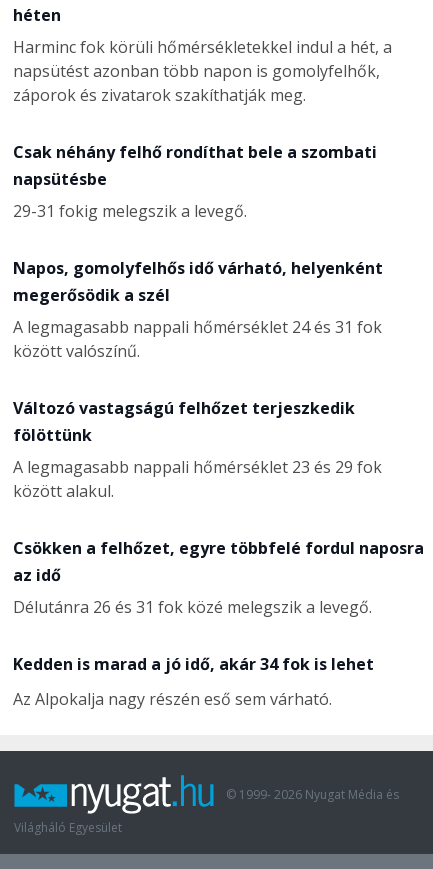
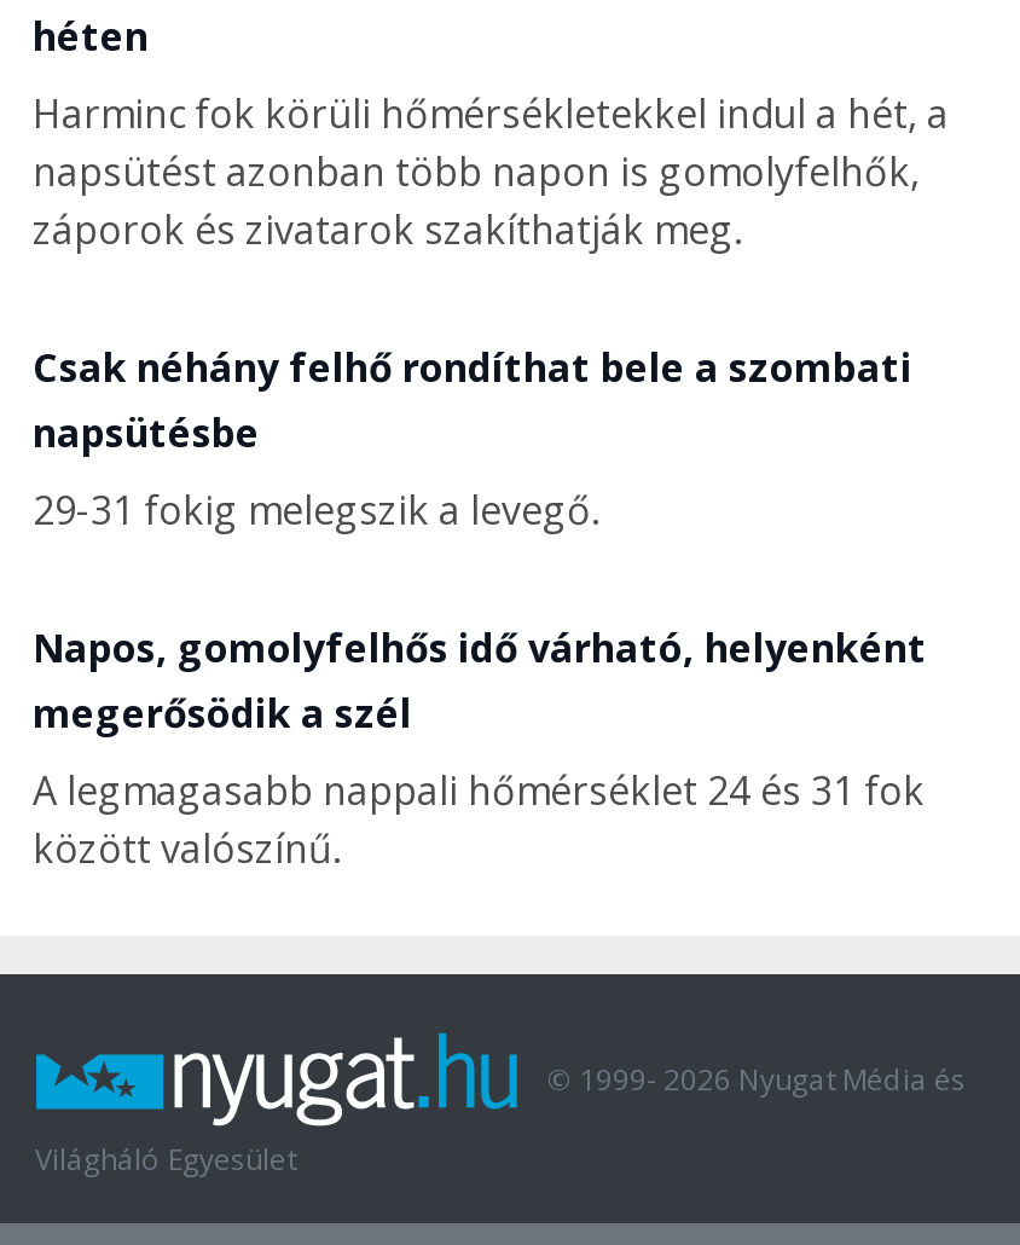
[13,397,424,710] Változó vastagságú felhőzet terjeszkedik | fölöttünk | A legmagasabb nappali hőmérséklet 23 és 29 fok | között alakul. | Csökken a felhőzet, egyre többfelé fordul naposra | az idő | Délutánra 26 és 31 fok közé melegszik a levegő. | Kedden is marad a jó idő, akár 34 fok is lehet | Az Alpokalja nagy részén eső sem várható. -> none

